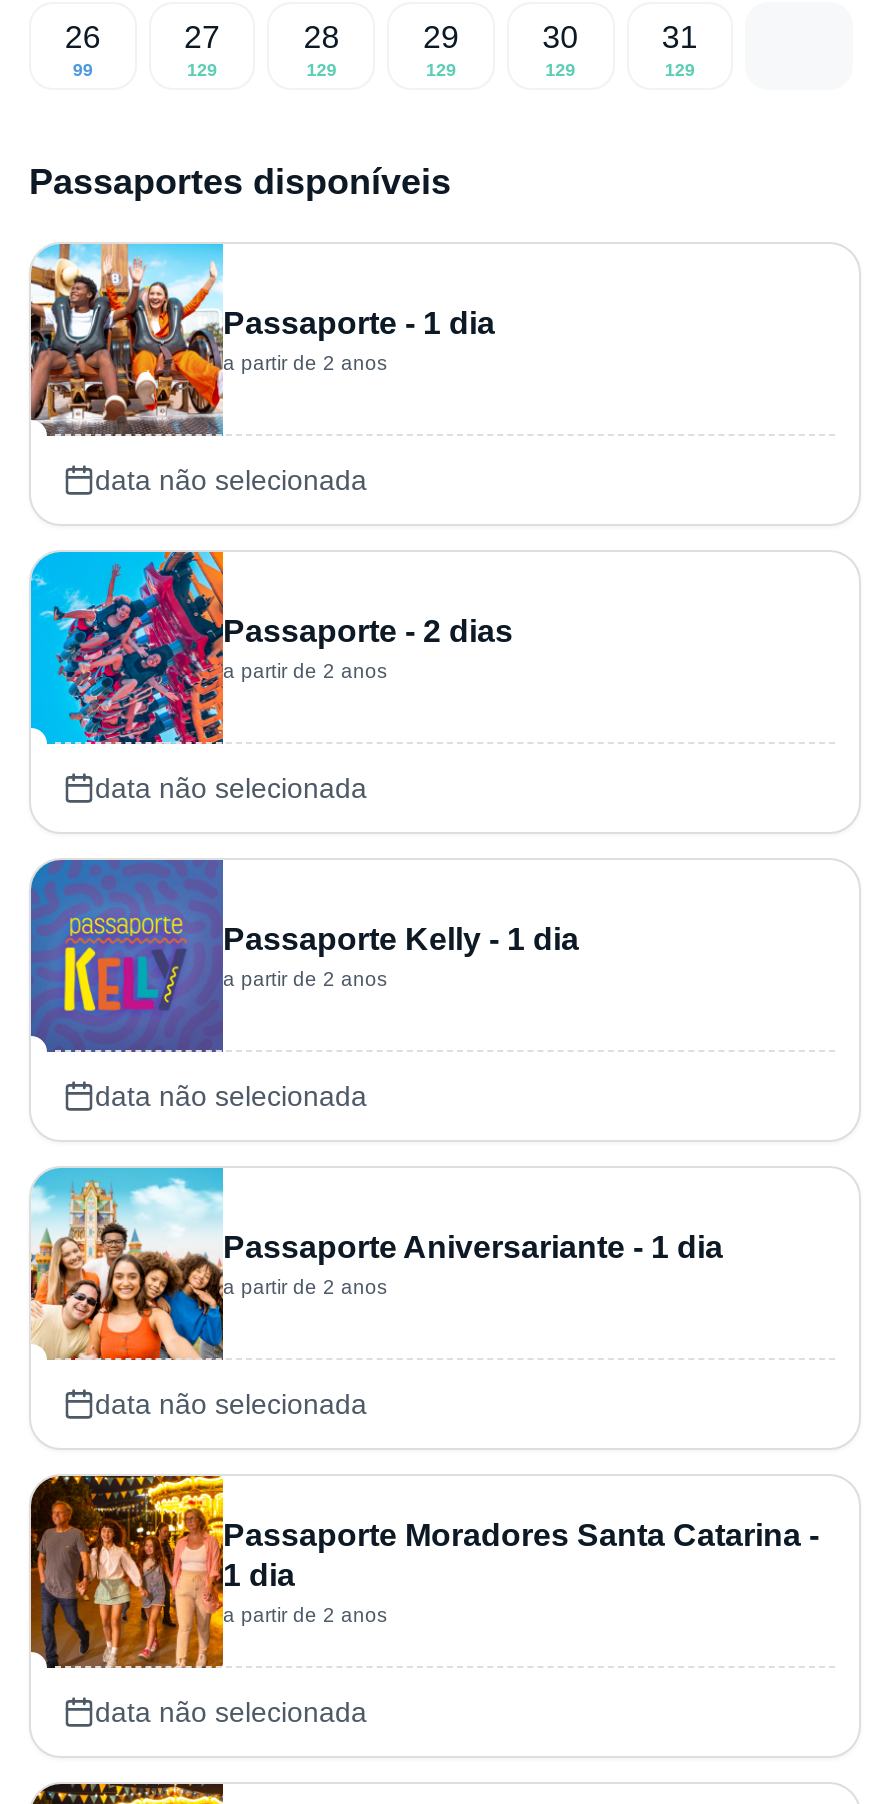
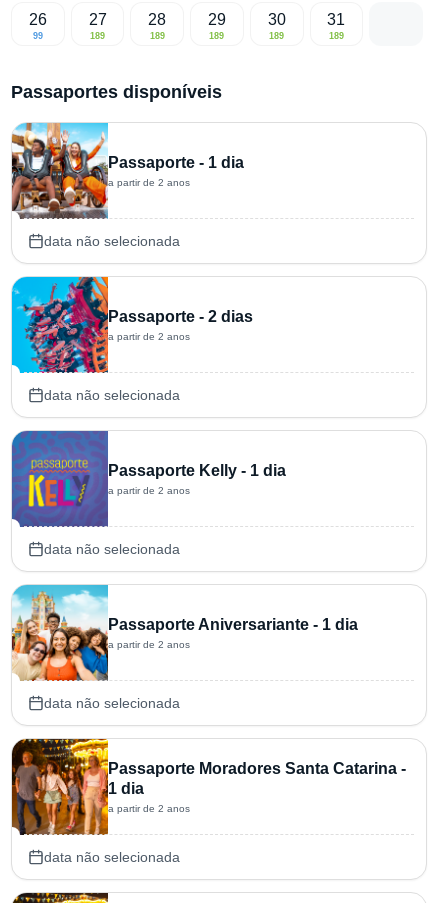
[187,59,217,79] 129 -> [90,30,105,40] 189
[307,59,337,79] 129 -> [150,30,165,40] 189
[426,59,456,79] 129 -> [209,30,224,40] 189
[545,59,575,79] 129 -> [269,30,284,40] 189
[665,59,695,79] 129 -> [329,30,344,40] 189

